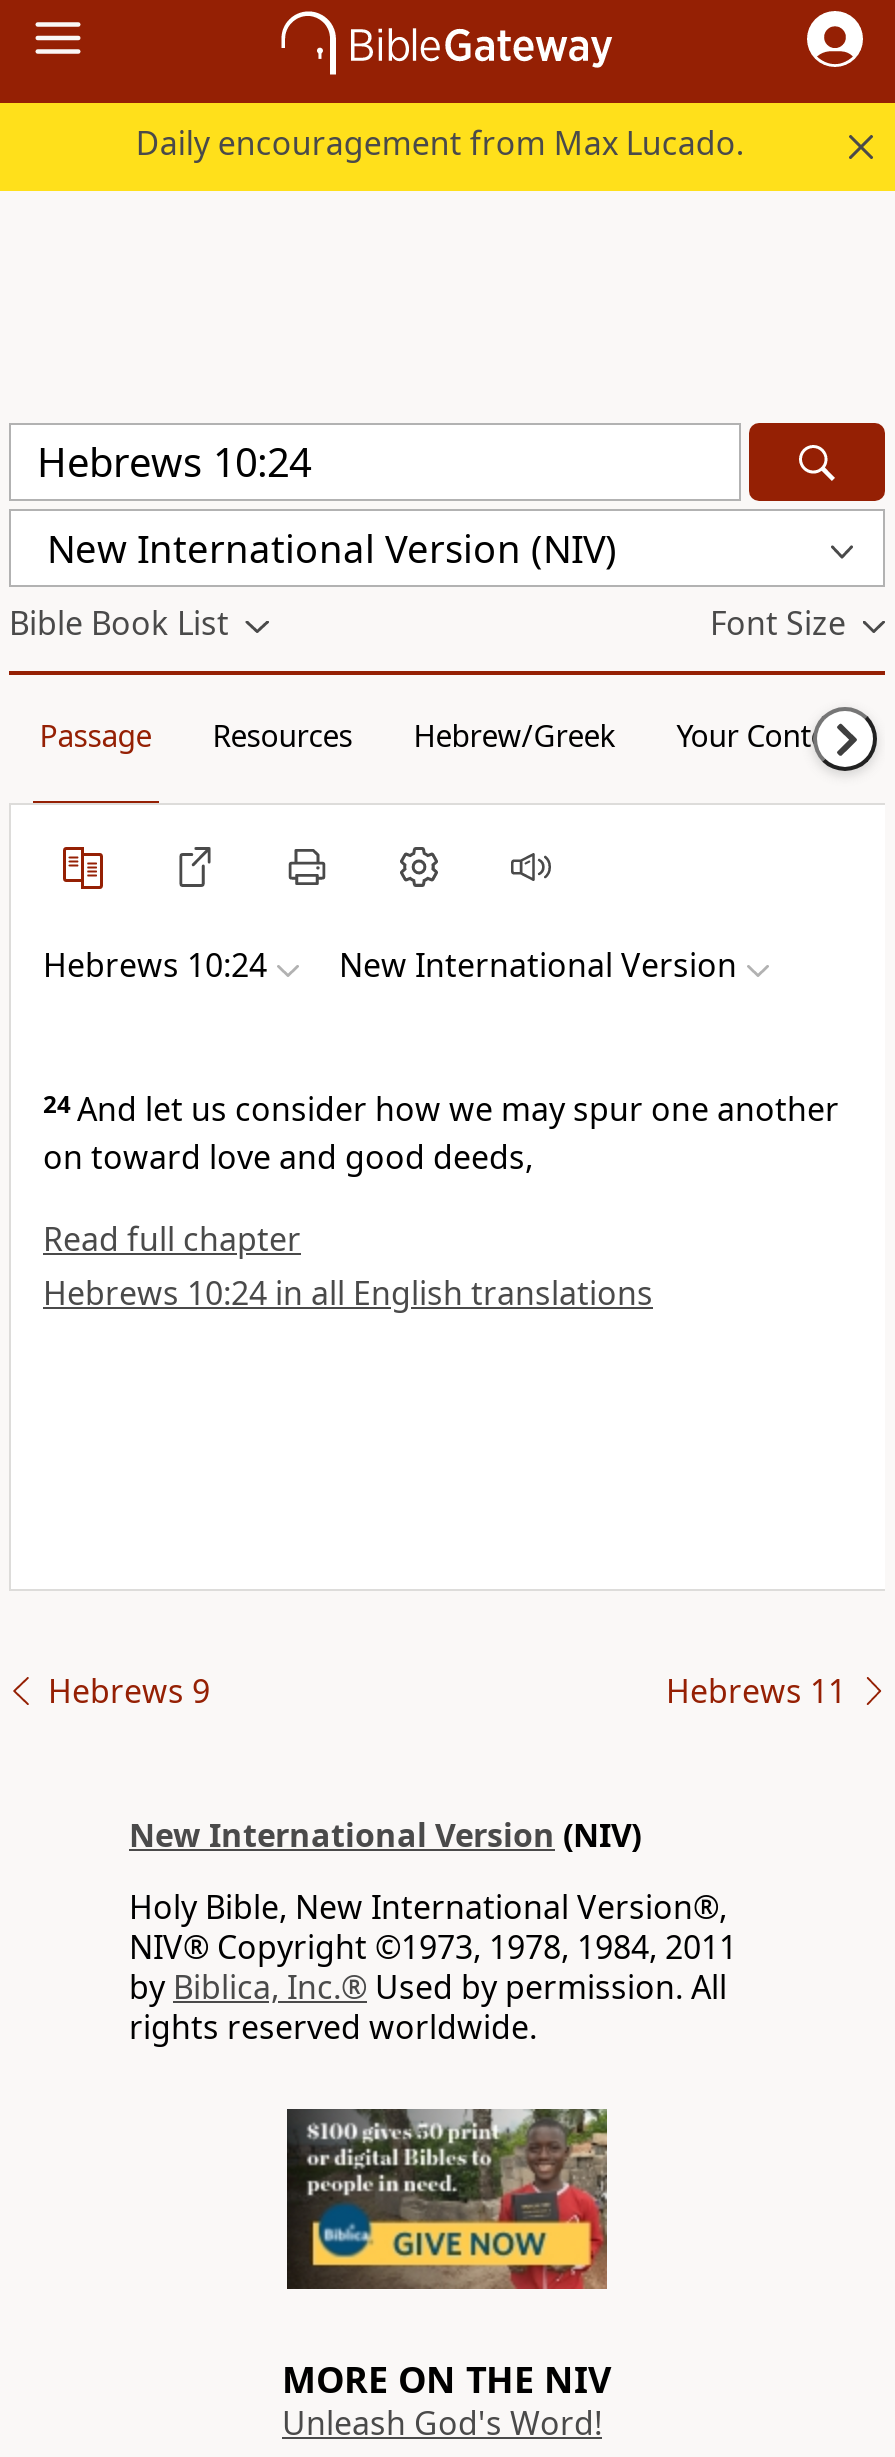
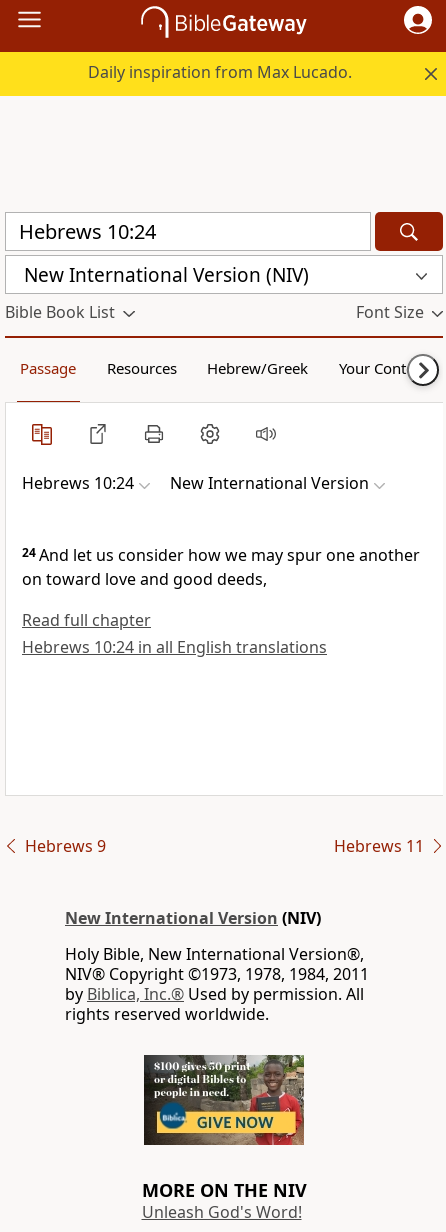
[136,121,744,165] Daily encouragement from Max Lucado. -> [88,61,352,83] Daily inspiration from Max Lucado.

